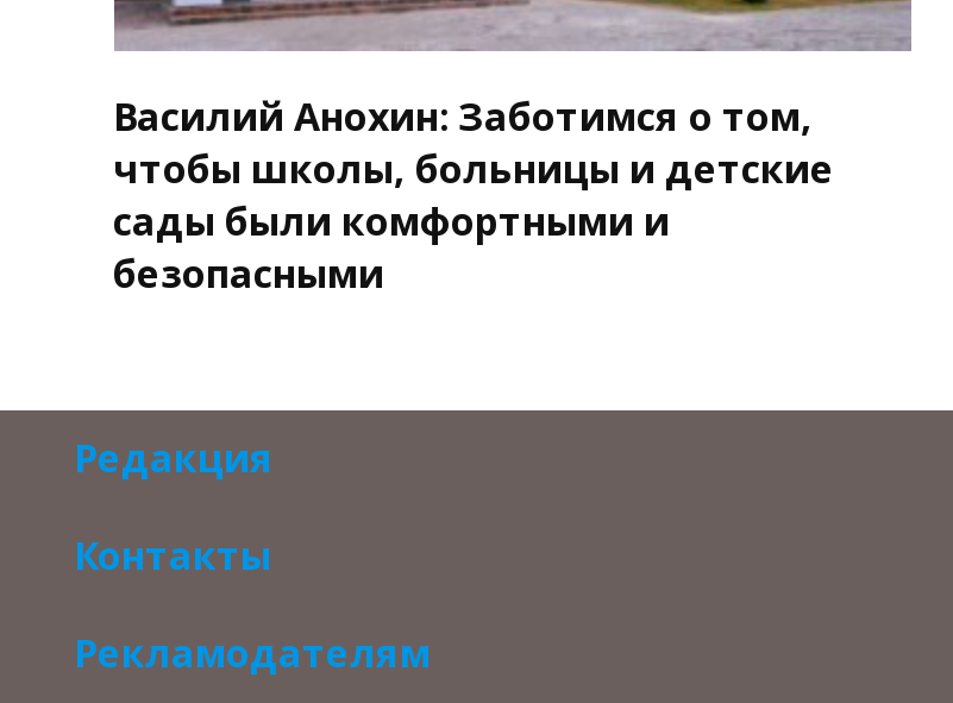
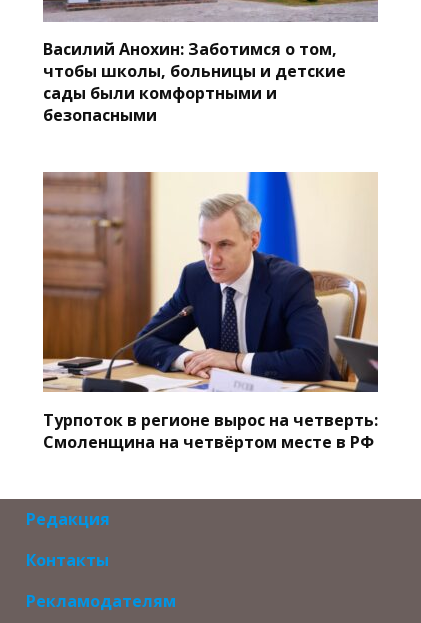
none -> [42,171,379,452] [image] | Турпоток в регионе вырос на четверть: | Смоленщина на четвёртом месте в РФ

